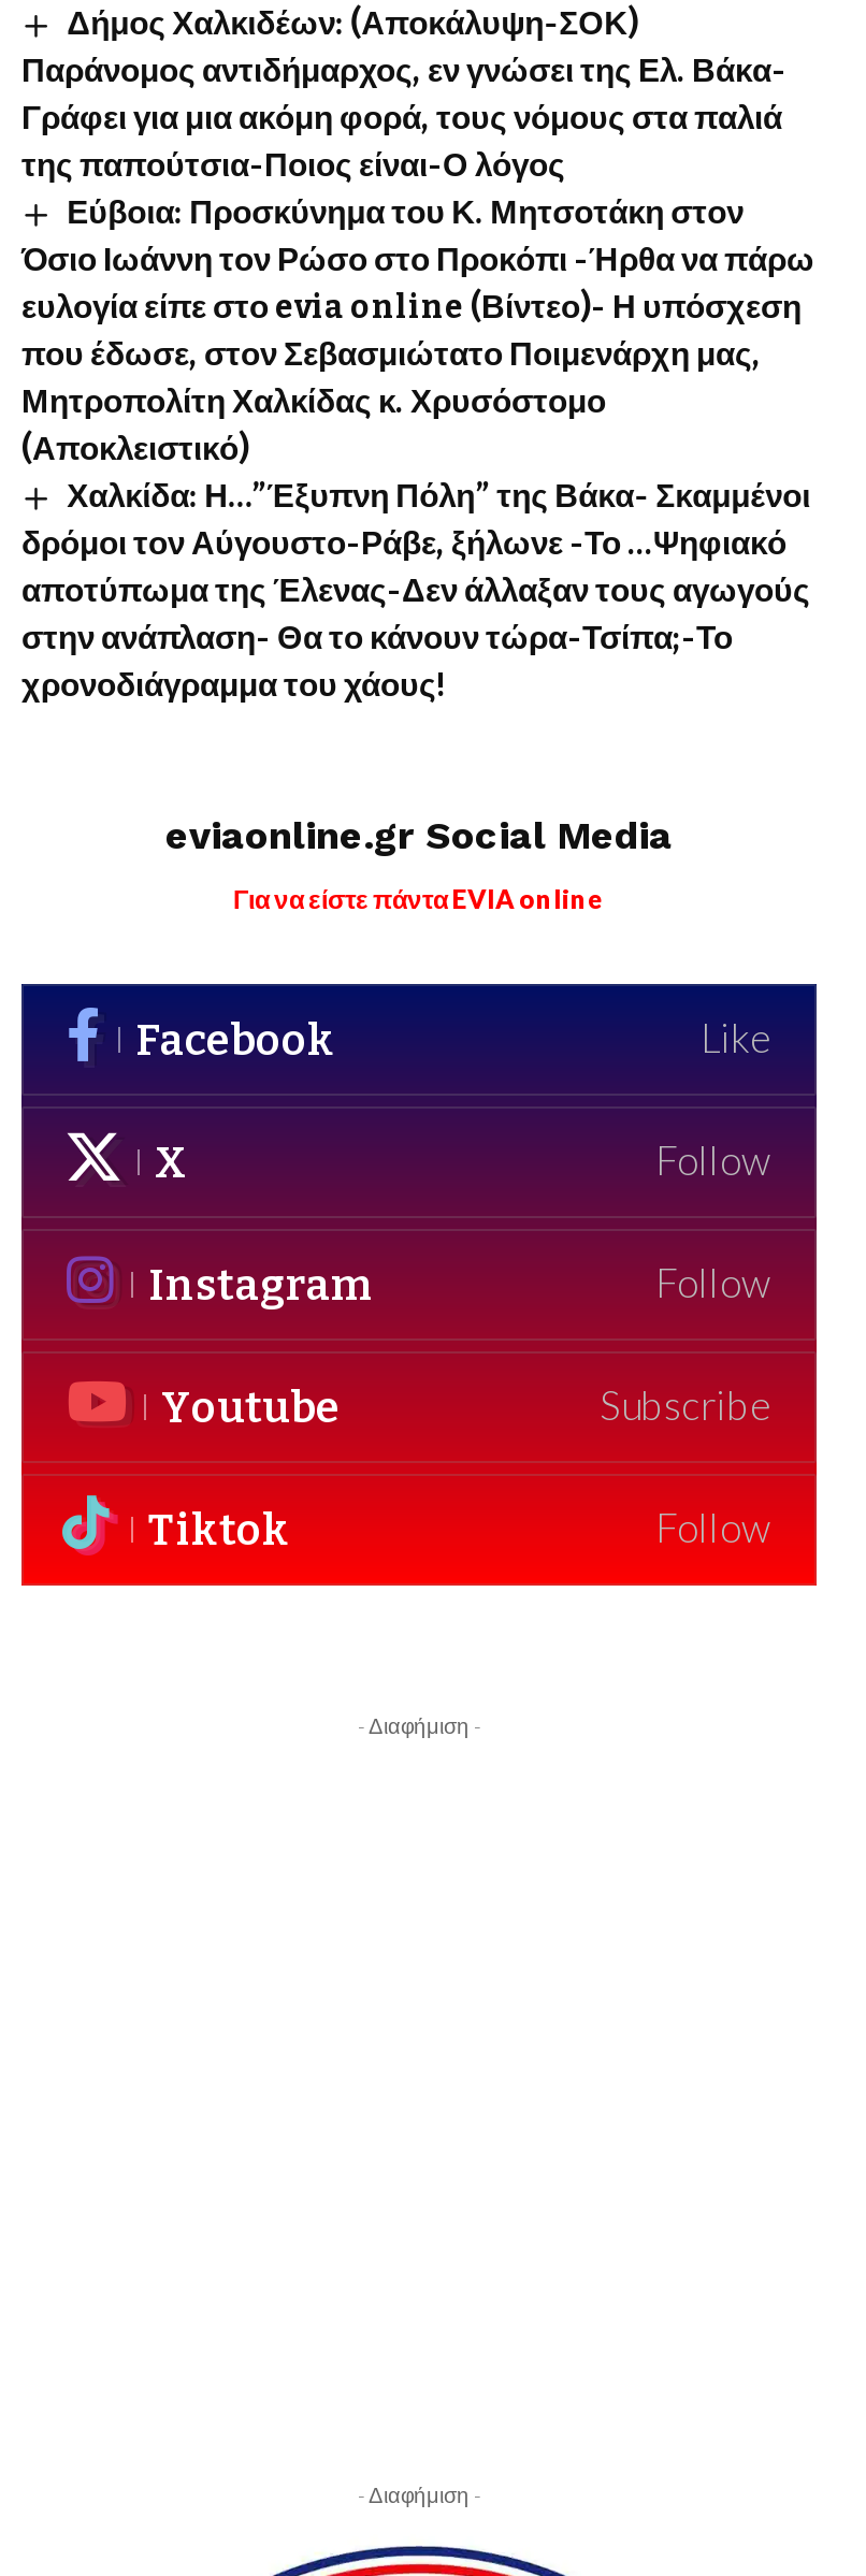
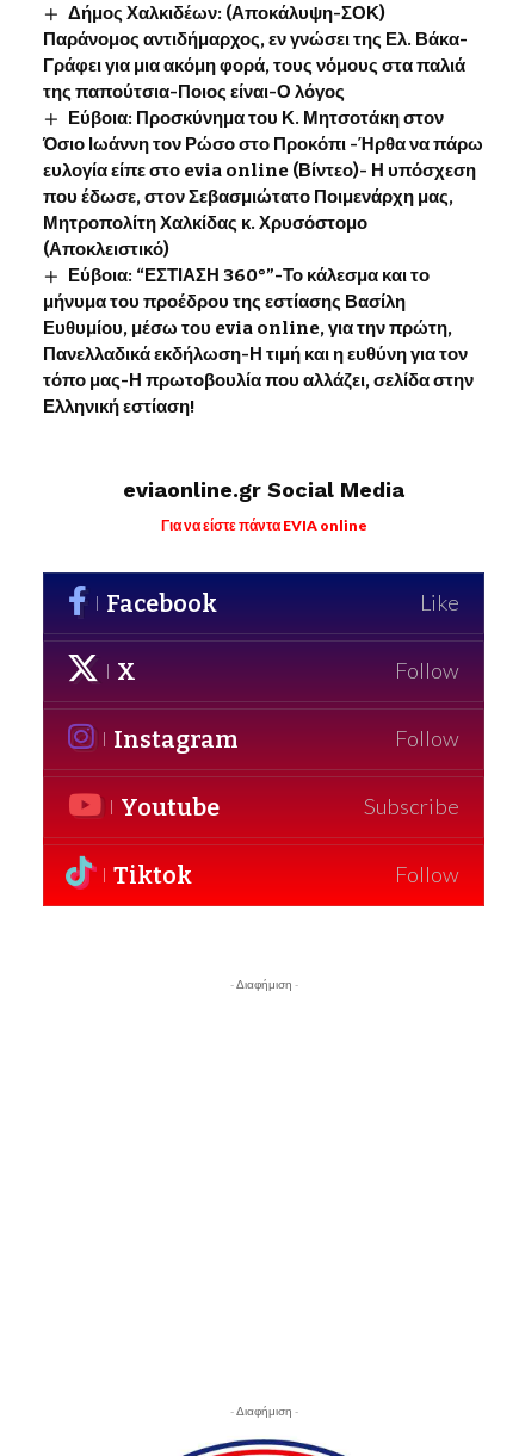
[21,477,810,704] Χαλκίδα: Η…”Έξυπνη Πόλη” της Βάκα- Σκαμμένοι | δρόμοι τον Αύγουστο-Ράβε, ξήλωνε -Το …Ψηφιακό | αποτύπωμα της Έλενας-Δεν άλλαξαν τους αγωγούς | στην ανάπλαση- Θα το κάνουν τώρα-Τσίπα;-Το | χρονοδιάγραμμα του χάους! -> [43,264,474,417] Εύβοια: “ΕΣΤΙΑΣΗ 360°”-Το κάλεσμα και το | μήνυμα του προέδρου της εστίασης Βασίλη | Ευθυμίου, μέσω του evia online, για την πρώτη, | Πανελλαδικά εκδήλωση-Η τιμή και η ευθύνη για τον | τόπο μας-Η πρωτοβουλία που αλλάζει, σελίδα στην | Ελληνική εστίαση!

